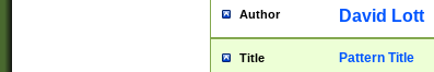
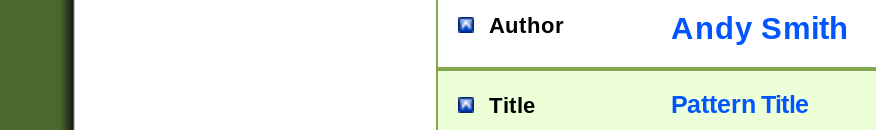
[338,7,424,25] David Lott -> [671,11,849,45] Andy Smith

